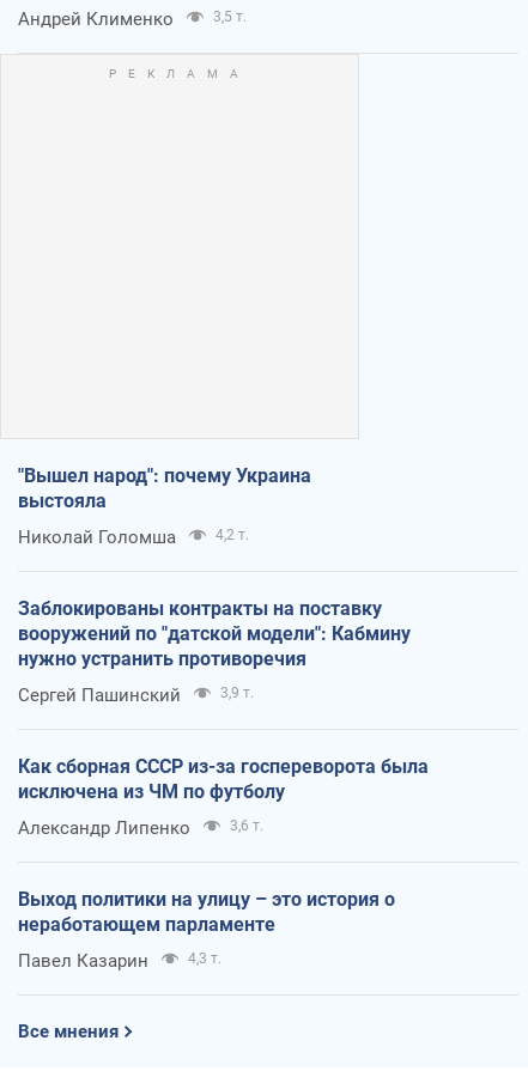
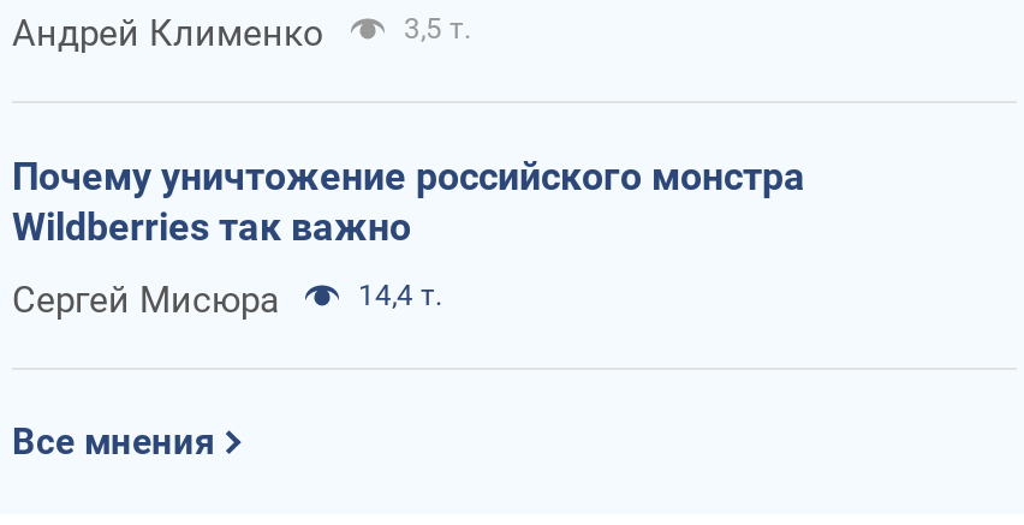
[18,464,429,971] "Вышел народ": почему Украина | выстояла | Николай Голомша | 4,2 т. | Заблокированы контракты на поставку | вооружений по "датской модели": Кабмину | нужно устранить противоречия | Сергей Пашинский | 3,9 т. | Как сборная СССР из-за госпереворота была | исключена из ЧМ по футболу | Александр Липенко | 3,6 т. | Выход политики на улицу – это история о | неработающем парламенте | Павел Казарин | 4,3 т. -> [12,153,805,321] Почему уничтожение российского монстра | Wildberries так важно | Сергей Мисюра | 14,4 т.

